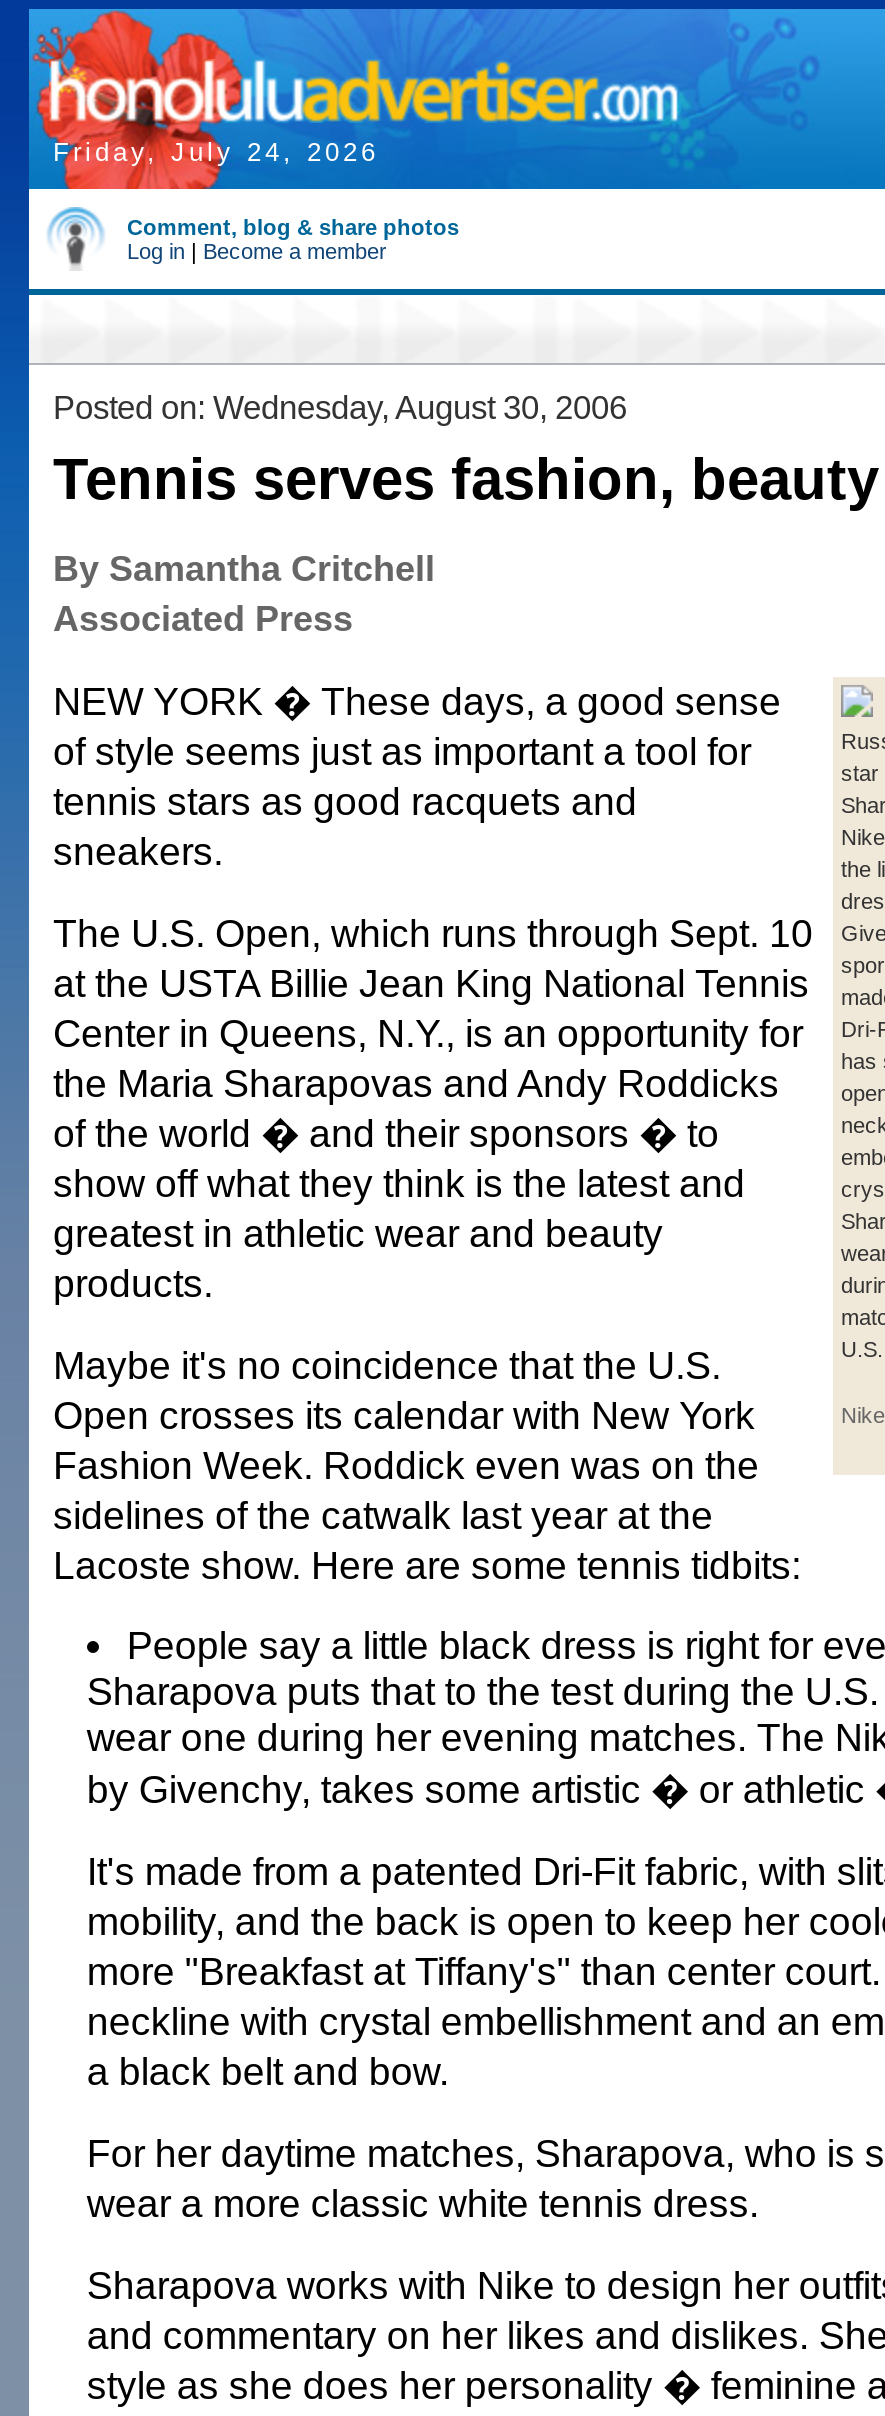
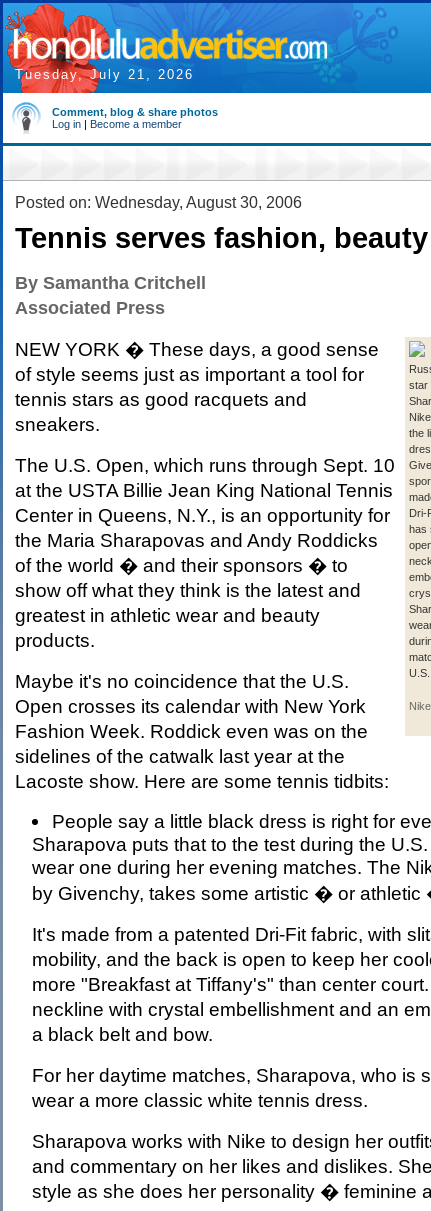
[53,137,379,167] Friday, July 24, 2026 -> [15,67,194,82] Tuesday, July 21, 2026

